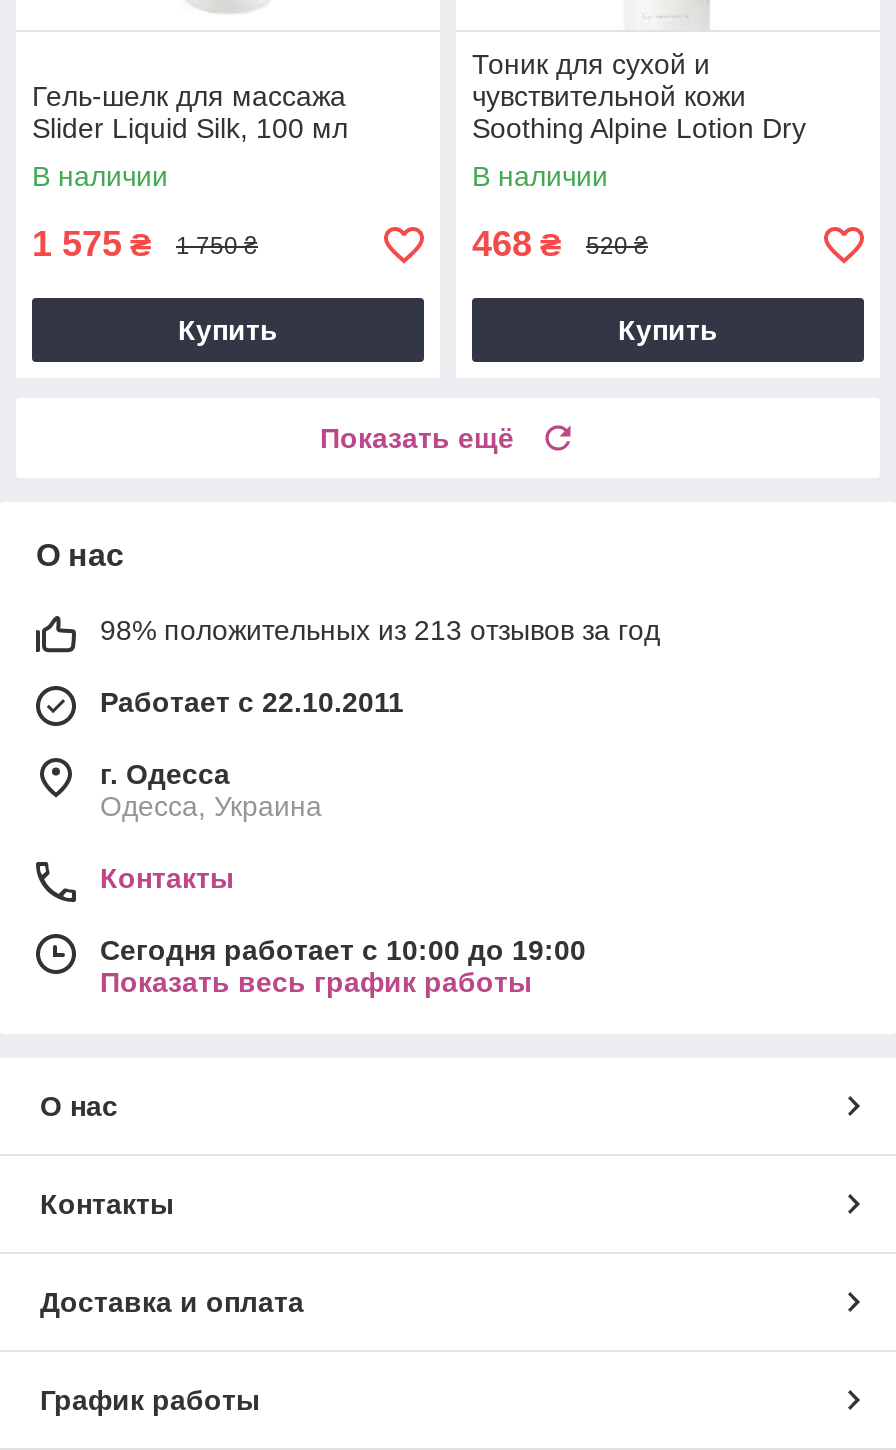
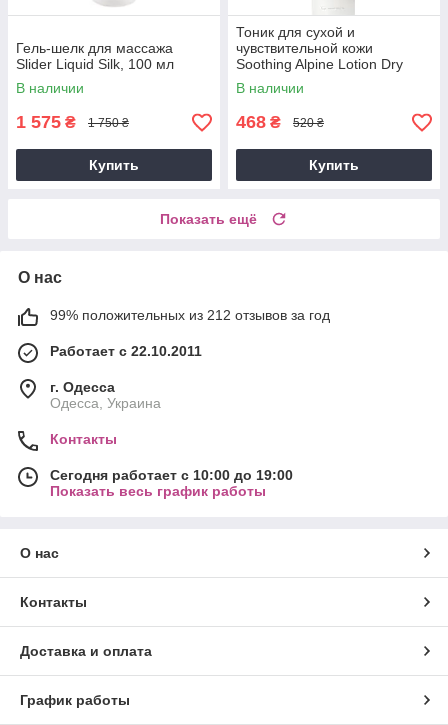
[100,615,660,647] 98% положительных из 213 отзывов за год -> [50,307,330,323] 99% положительных из 212 отзывов за год

